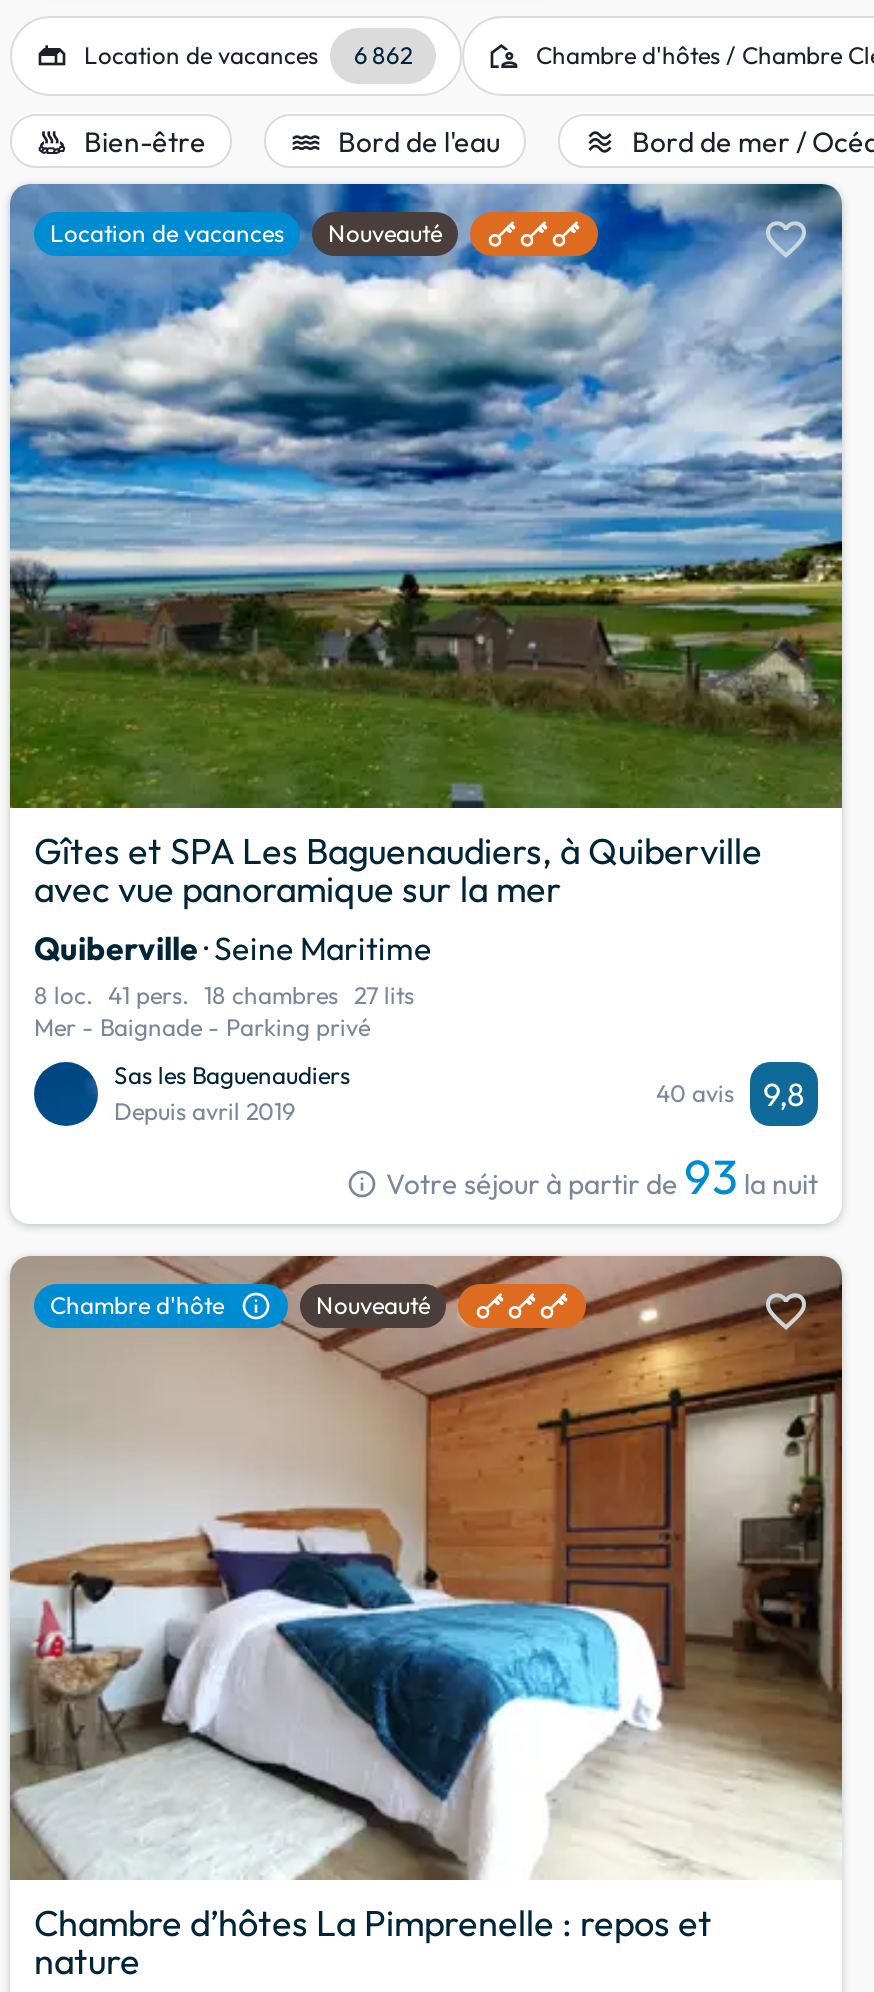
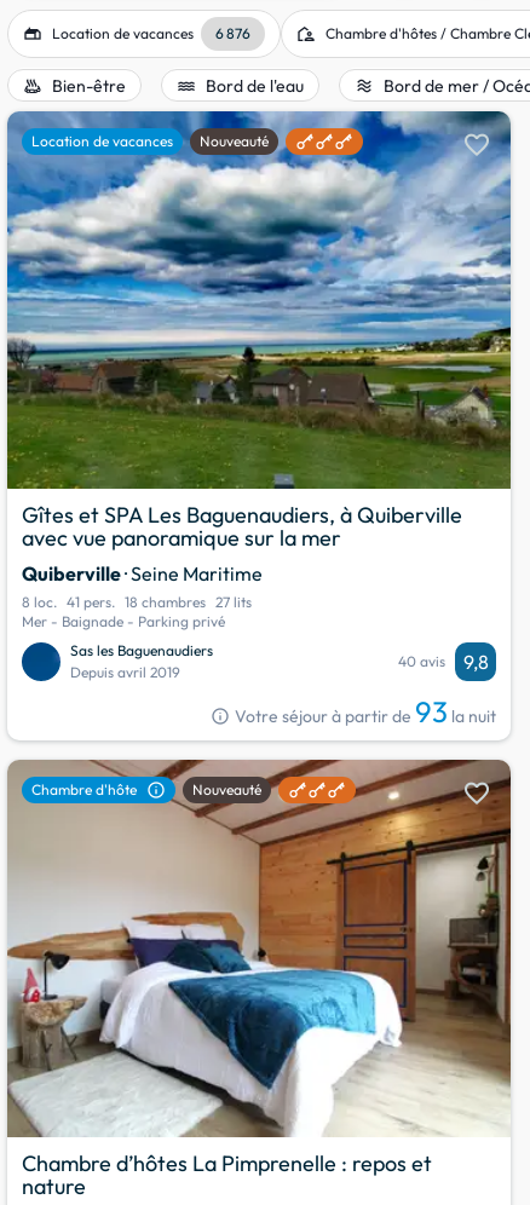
[354,41,412,71] 6 862 -> [215,25,250,43] 6 876

